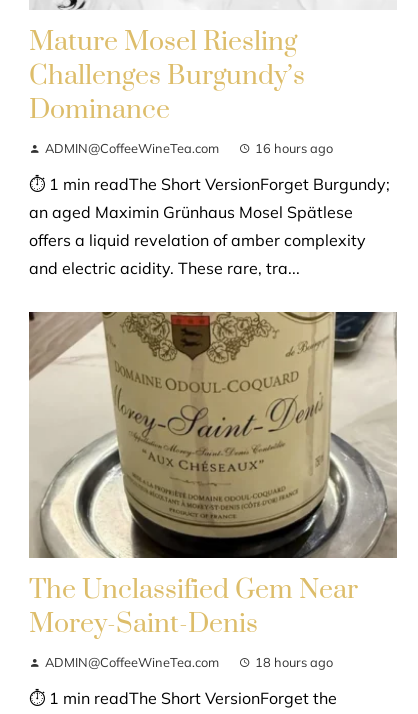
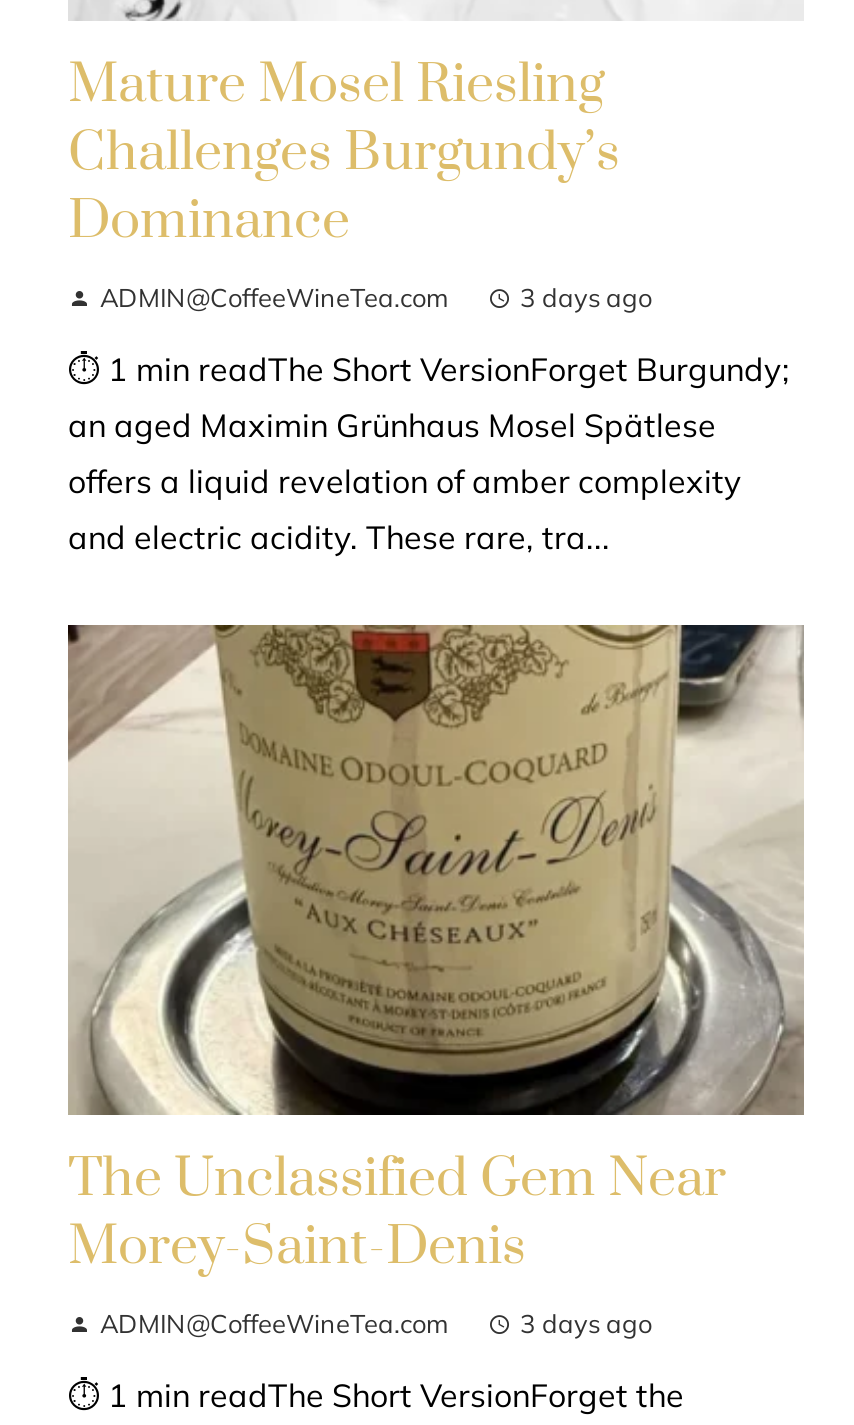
[255,140,333,156] 16 hours ago -> [520,281,652,313] 3 days ago
[255,654,333,670] 18 hours ago -> [520,1307,652,1339] 3 days ago

